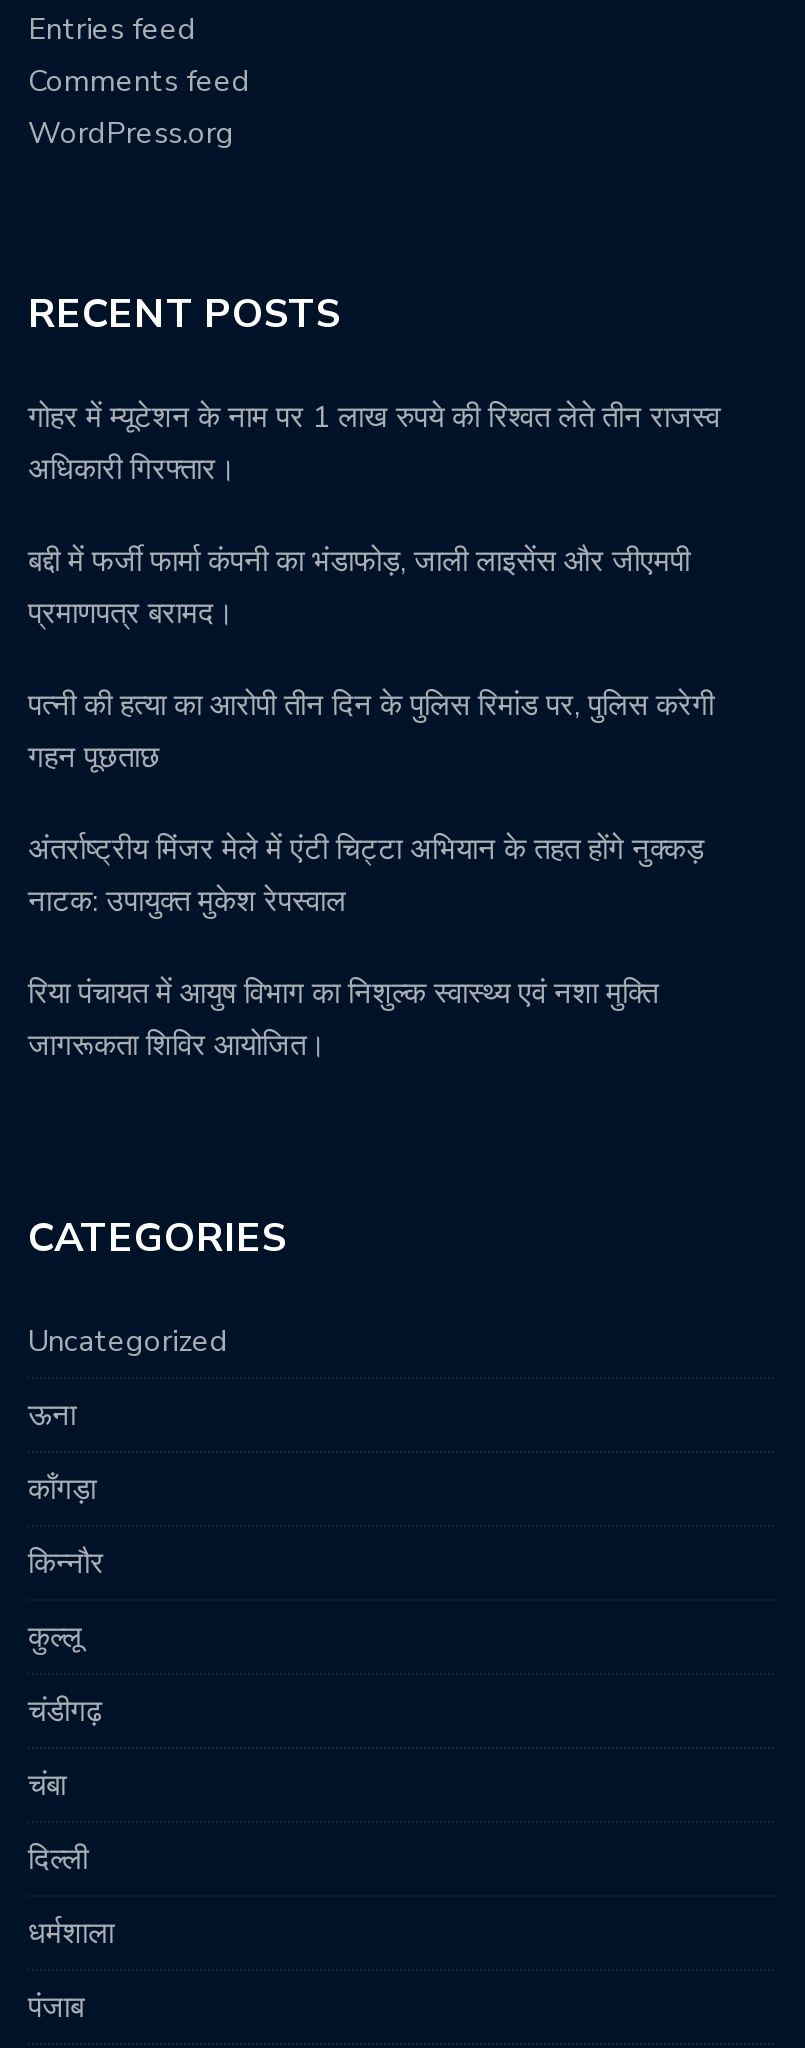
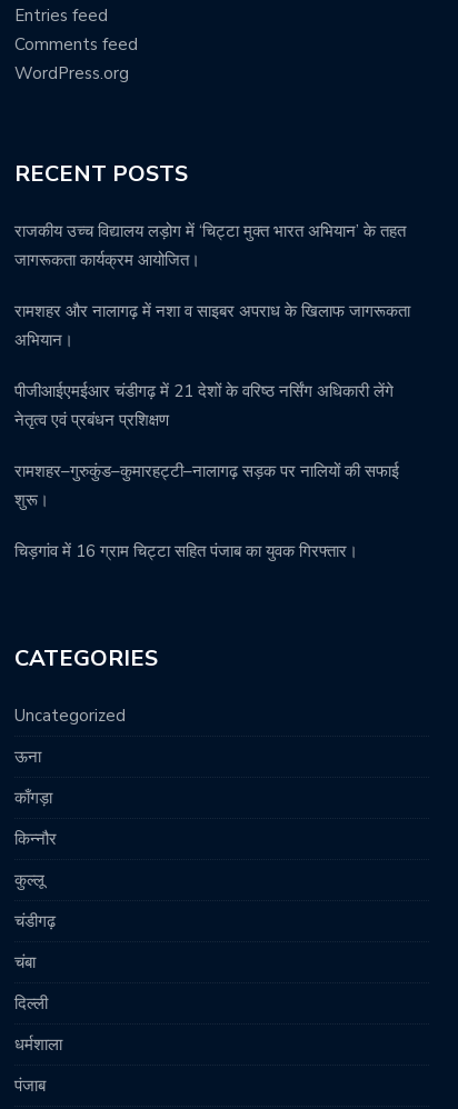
[28,396,720,488] गोहर में म्यूटेशन के नाम पर 1 लाख रुपये की रिश्वत लेते तीन राजस्व | अधिकारी गिरफ्तार। -> [14,220,406,271] राजकीय उच्च विद्यालय लड़ोग में ‘चिट्टा मुक्त भारत अभियान’ के तहत | जागरूकता कार्यक्रम आयोजित।
[28,540,690,632] बद्दी में फर्जी फार्मा कंपनी का भंडाफोड़, जाली लाइसेंस और जीएमपी | प्रमाणपत्र बरामद। -> [14,300,410,351] रामशहर और नालागढ़ में नशा व साइबर अपराध के खिलाफ जागरूकता | अभियान।
[28,684,714,776] पत्नी की हत्या का आरोपी तीन दिन के पुलिस रिमांड पर, पुलिस करेगी | गहन पूछताछ -> [14,380,394,431] पीजीआईएमईआर चंडीगढ़ में 21 देशों के वरिष्ठ नर्सिंग अधिकारी लेंगे | नेतृत्व एवं प्रबंधन प्रशिक्षण
[28,828,704,920] अंतर्राष्ट्रीय मिंजर मेले में एंटी चिट्टा अभियान के तहत होंगे नुक्कड़ | नाटक: उपायुक्त मुकेश रेपस्वाल -> [14,460,399,511] रामशहर–गुरुकुंड–कुमारहट्टी–नालागढ़ सड़क पर नालियों की सफाई | शुरू।
[28,972,658,1064] रिया पंचायत में आयुष विभाग का निशुल्क स्वास्थ्य एवं नशा मुक्ति | जागरूकता शिविर आयोजित। -> [14,540,358,562] चिड़गांव में 16 ग्राम चिट्टा सहित पंजाब का युवक गिरफ्तार।

